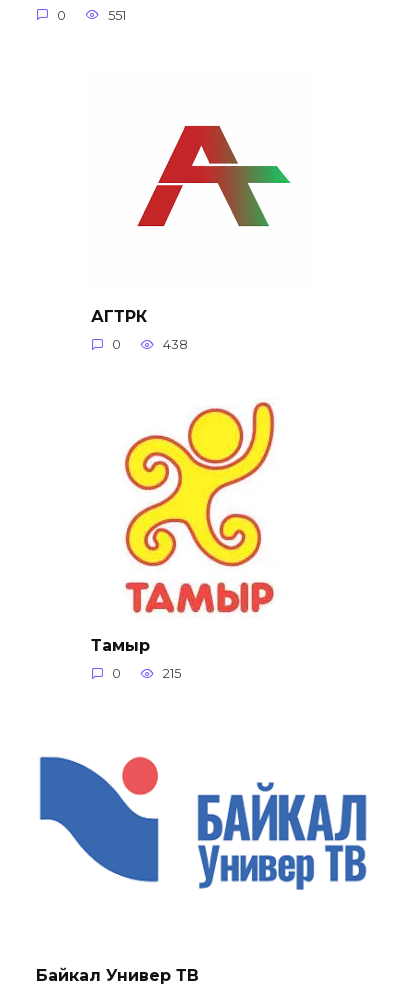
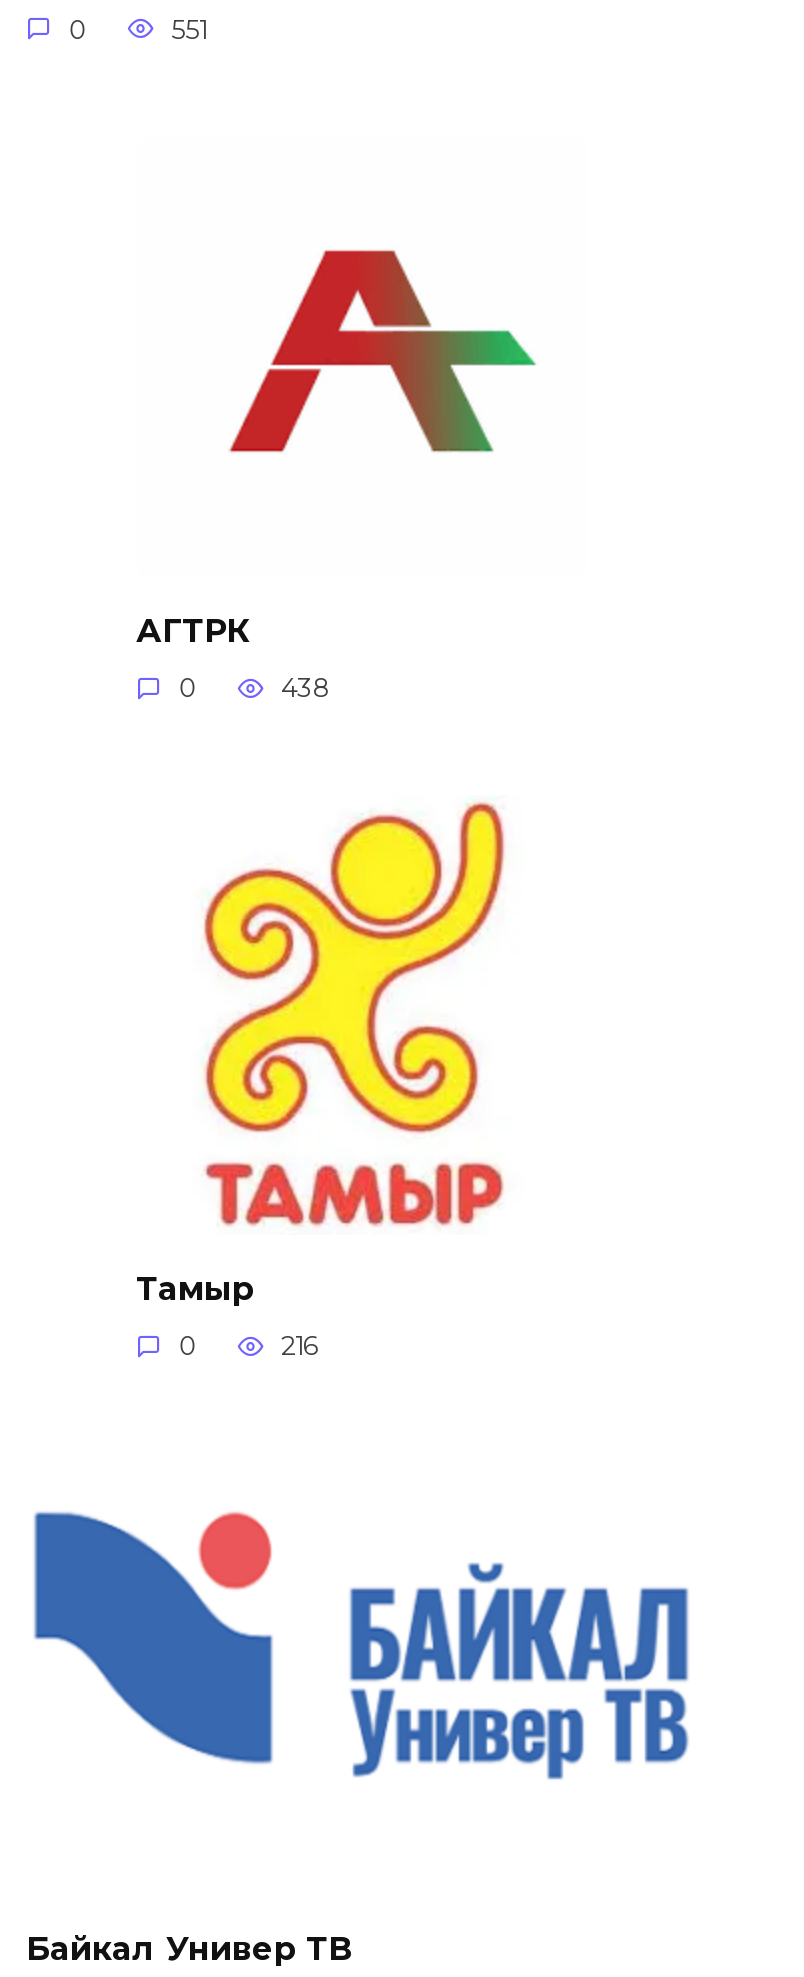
[163,666,181,681] 215 -> [281,1332,319,1362] 216

